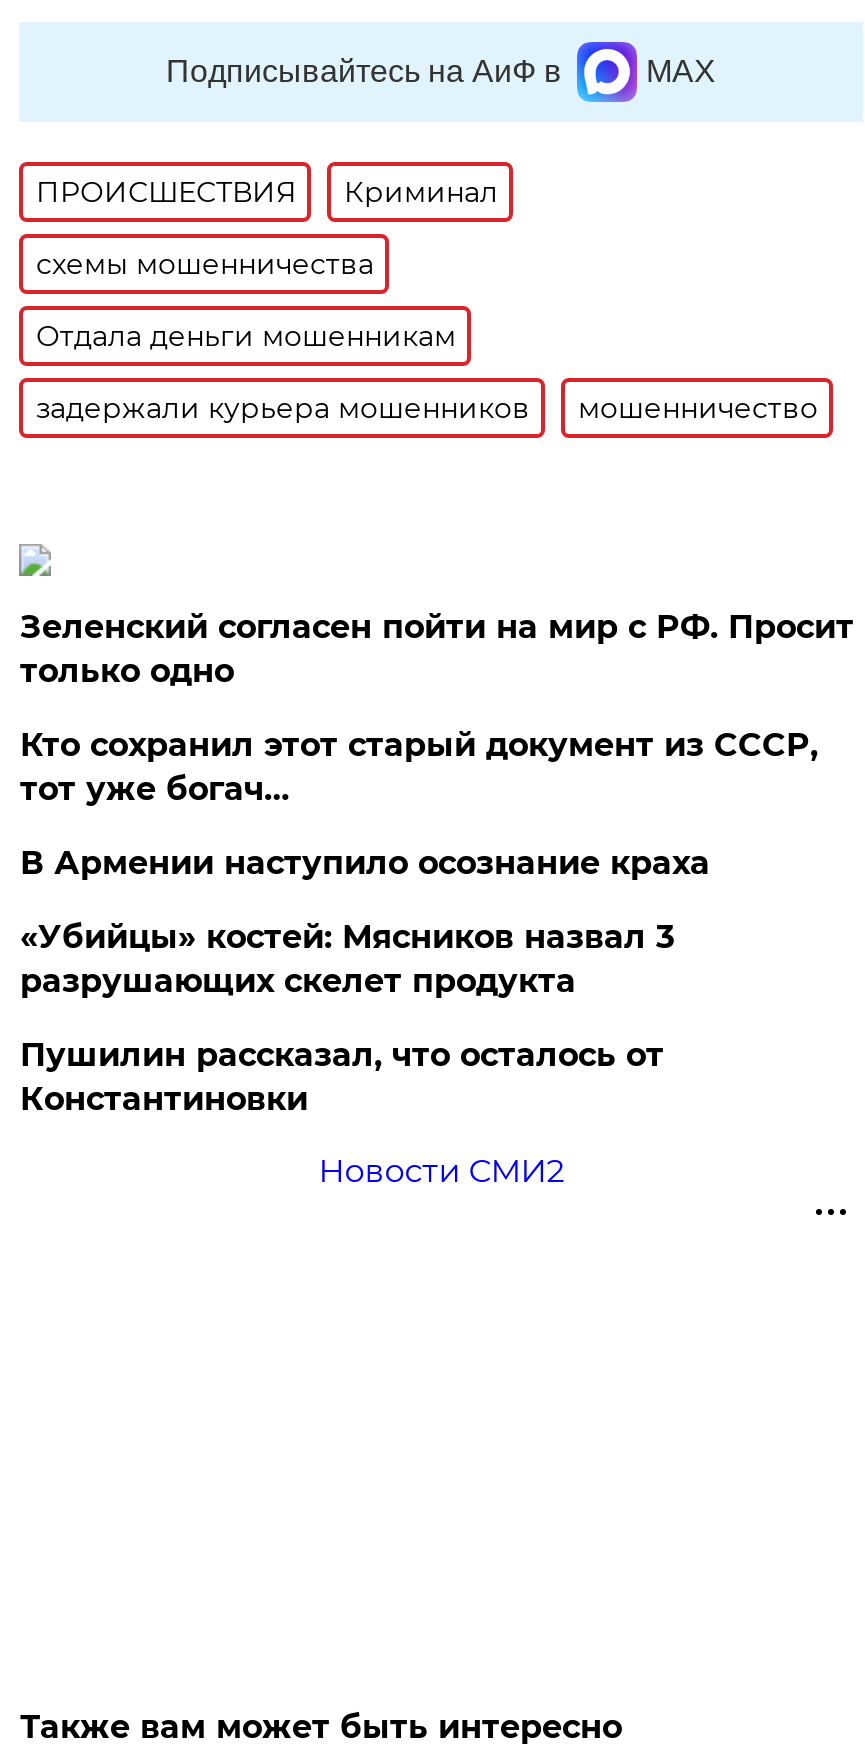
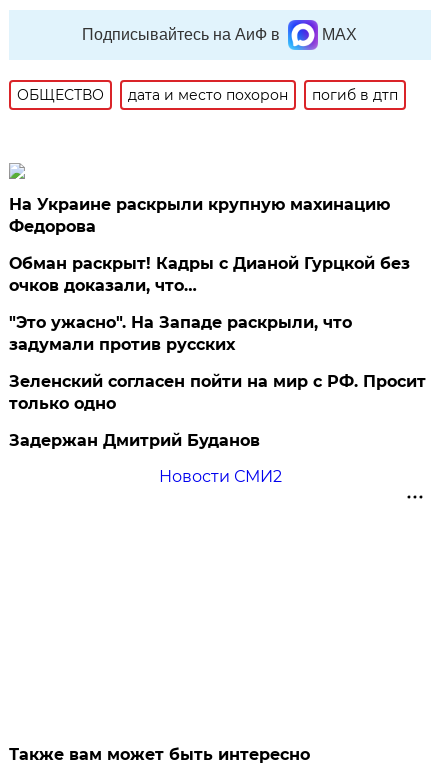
[36,175,498,211] ПРОИСШЕСТВИЯ | Криминал -> [17,86,398,104] ОБЩЕСТВО | дата и место похорон | погиб в дтп
[36,247,374,283] схемы мошенничества -> [9,195,390,236] На Украине раскрыли крупную махинацию | Федорова
[36,319,456,355] Отдала деньги мошенникам -> [9,254,410,295] Обман раскрыт! Кадры с Дианой Гурцкой без | очков доказали, что…
[36,391,818,427] задержали курьера мошенников | мошенничество -> [9,313,352,354] "Это ужасно". На Западе раскрыли, что | задумали против русских
moved [20,609,854,691] -> [9,372,426,413]: Зеленский согласен пойти на мир с РФ. Просит | только одно
[20,727,818,1119] Кто сохранил этот старый документ из СССР, | тот уже богач… | В Армении наступило осознание краха | «Убийцы» костей: Мясников назвал 3 | разрушающих скелет продукта | Пушилин рассказал, что осталось от | Константиновки -> [9,431,260,450] Задержан Дмитрий Буданов

